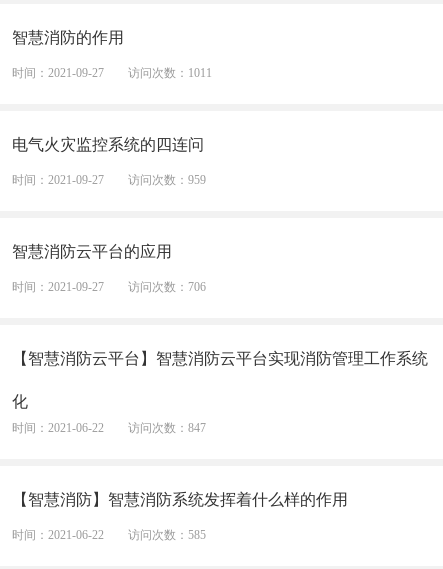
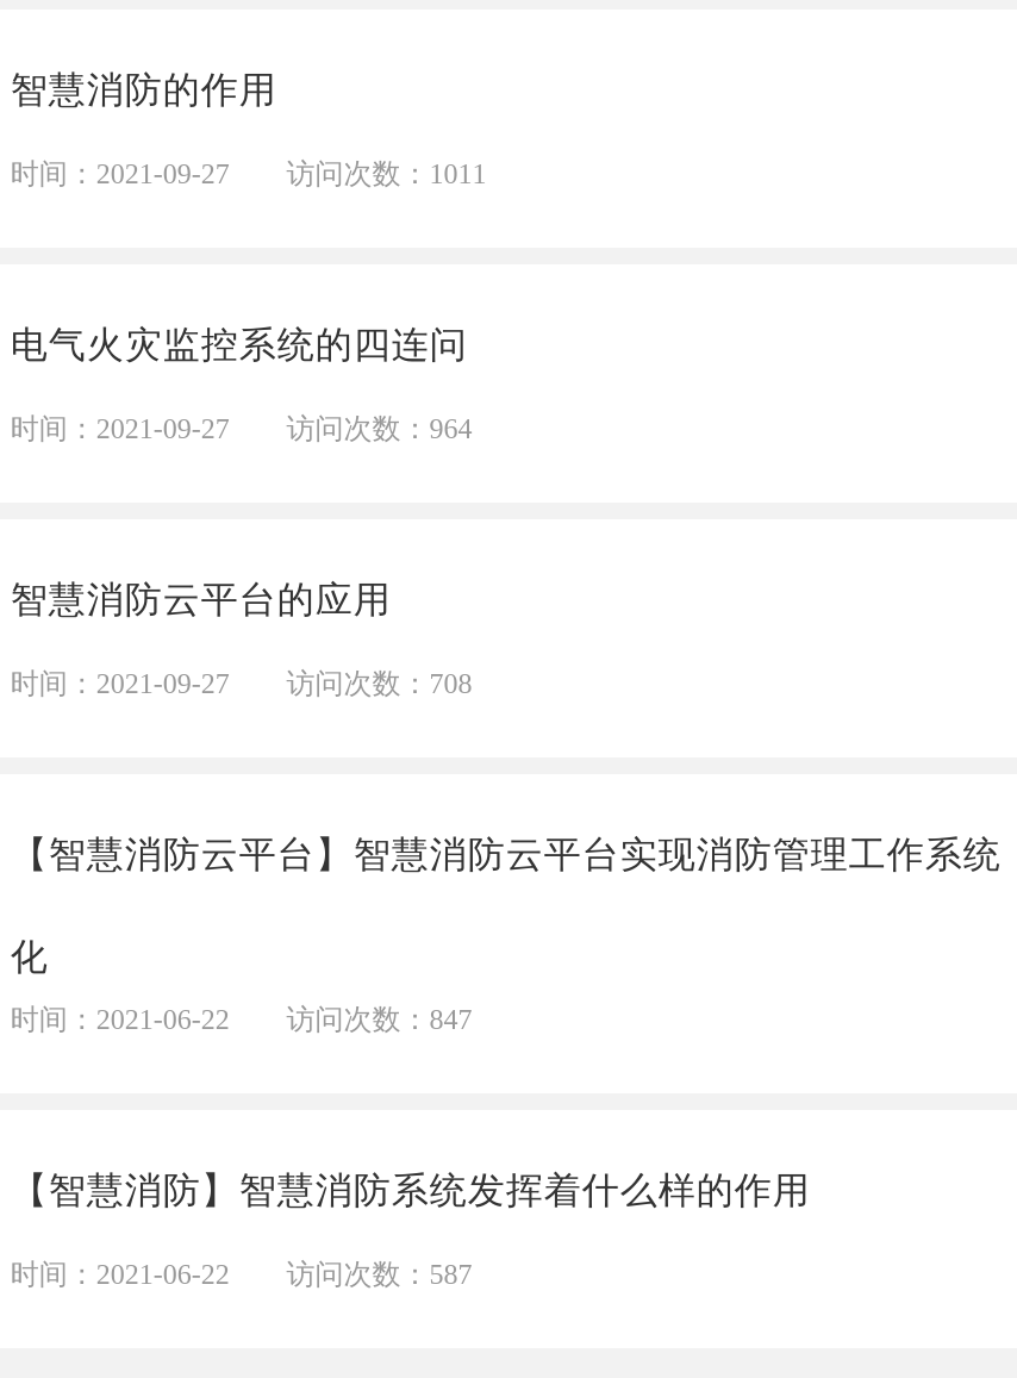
[12,173,206,187] 时间：2021-09-27 访问次数：959 -> [10,412,472,445] 时间：2021-09-27 访问次数：964
[12,280,206,294] 时间：2021-09-27 访问次数：706 -> [10,667,472,700] 时间：2021-09-27 访问次数：708
[12,528,206,542] 时间：2021-06-22 访问次数：585 -> [10,1258,472,1291] 时间：2021-06-22 访问次数：587

